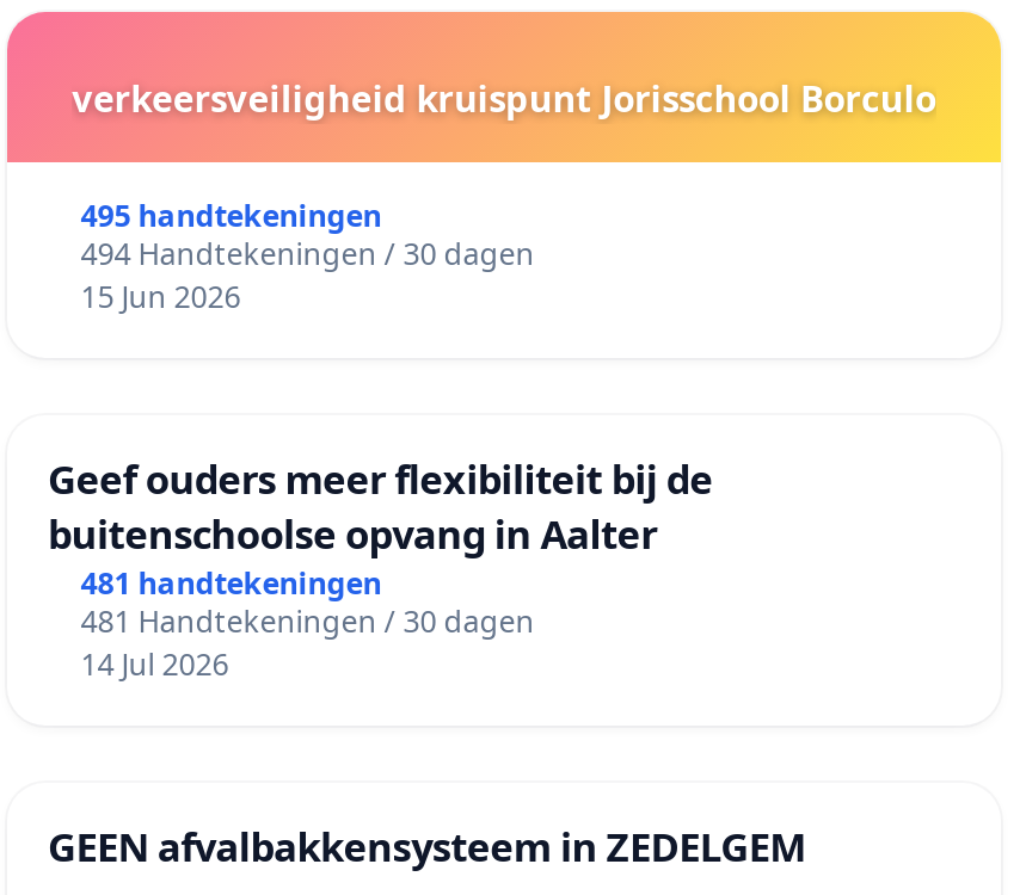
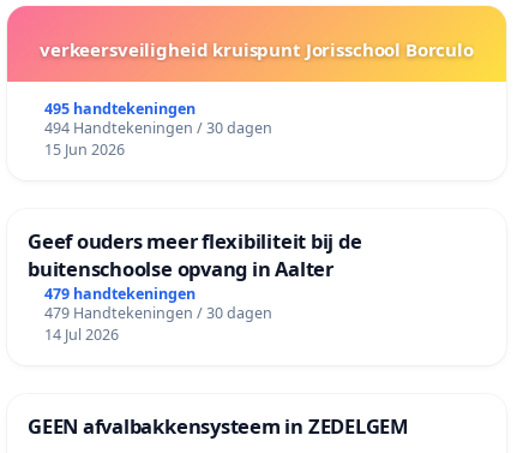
[81,563,382,603] 481 handtekeningen -> [44,283,195,304] 479 handtekeningen
[81,601,535,641] 481 Handtekeningen / 30 dagen -> [44,302,272,323] 479 Handtekeningen / 30 dagen

